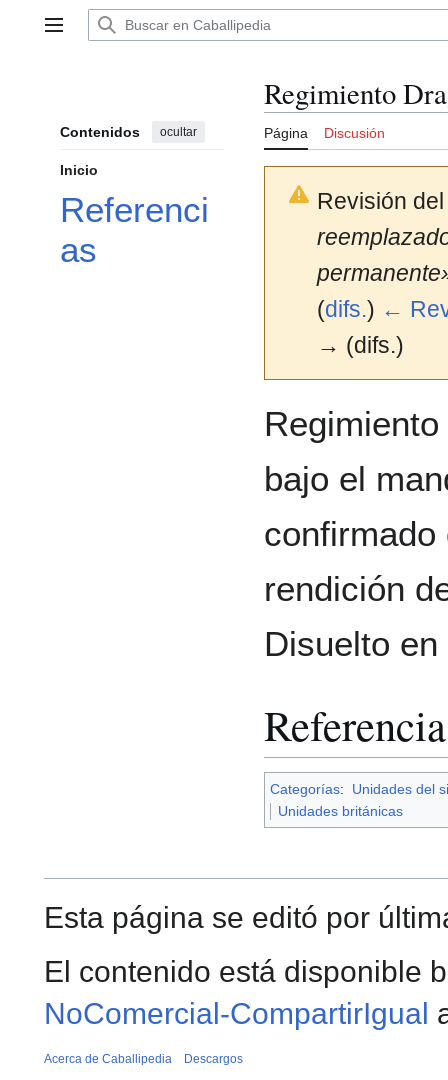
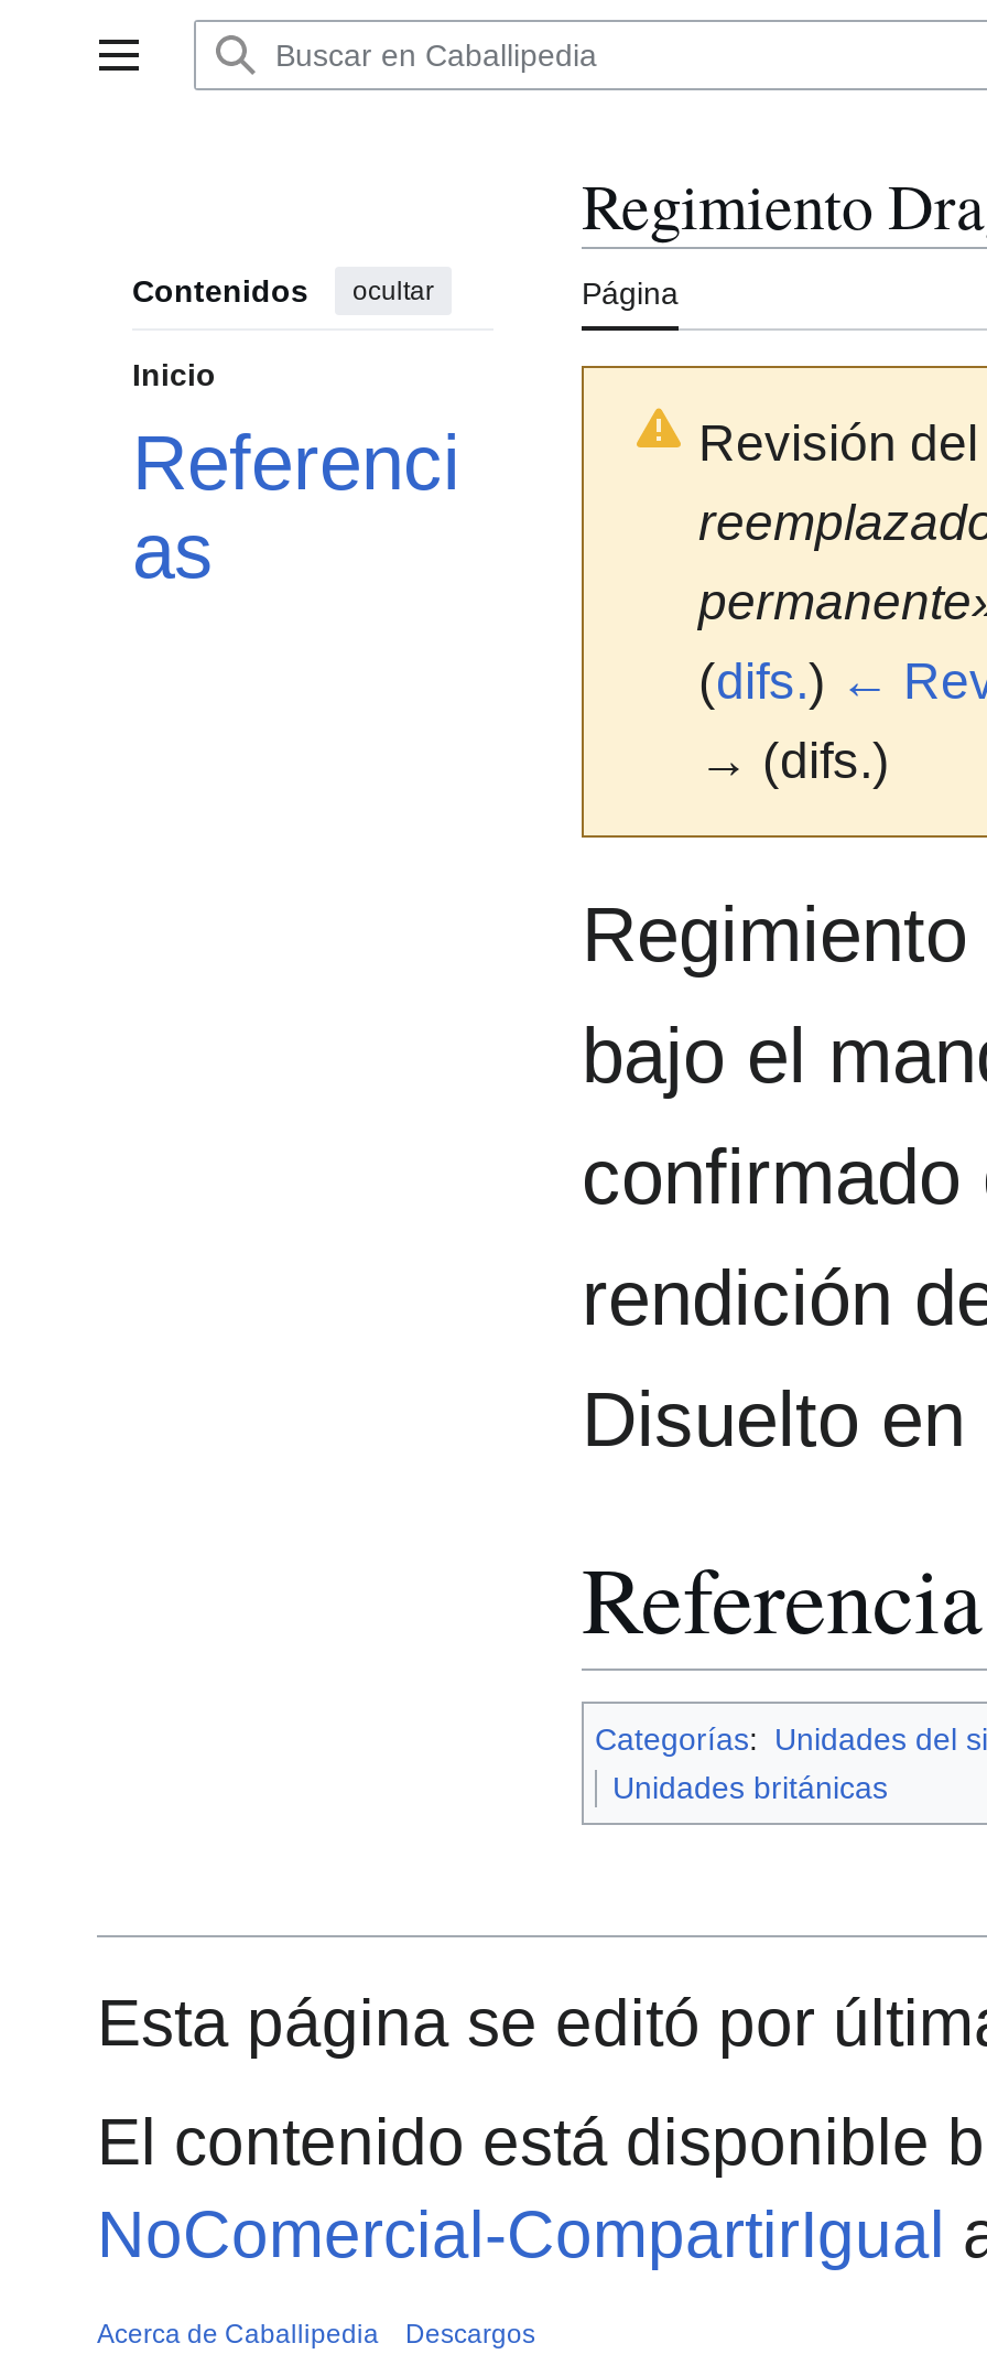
[324,125,385,141] Discusión -> none

